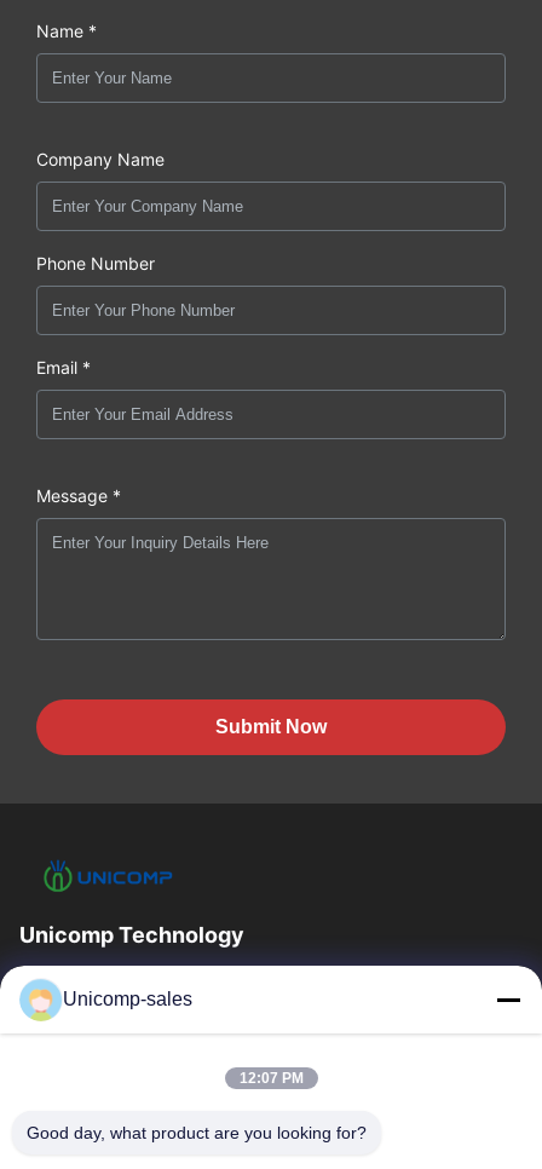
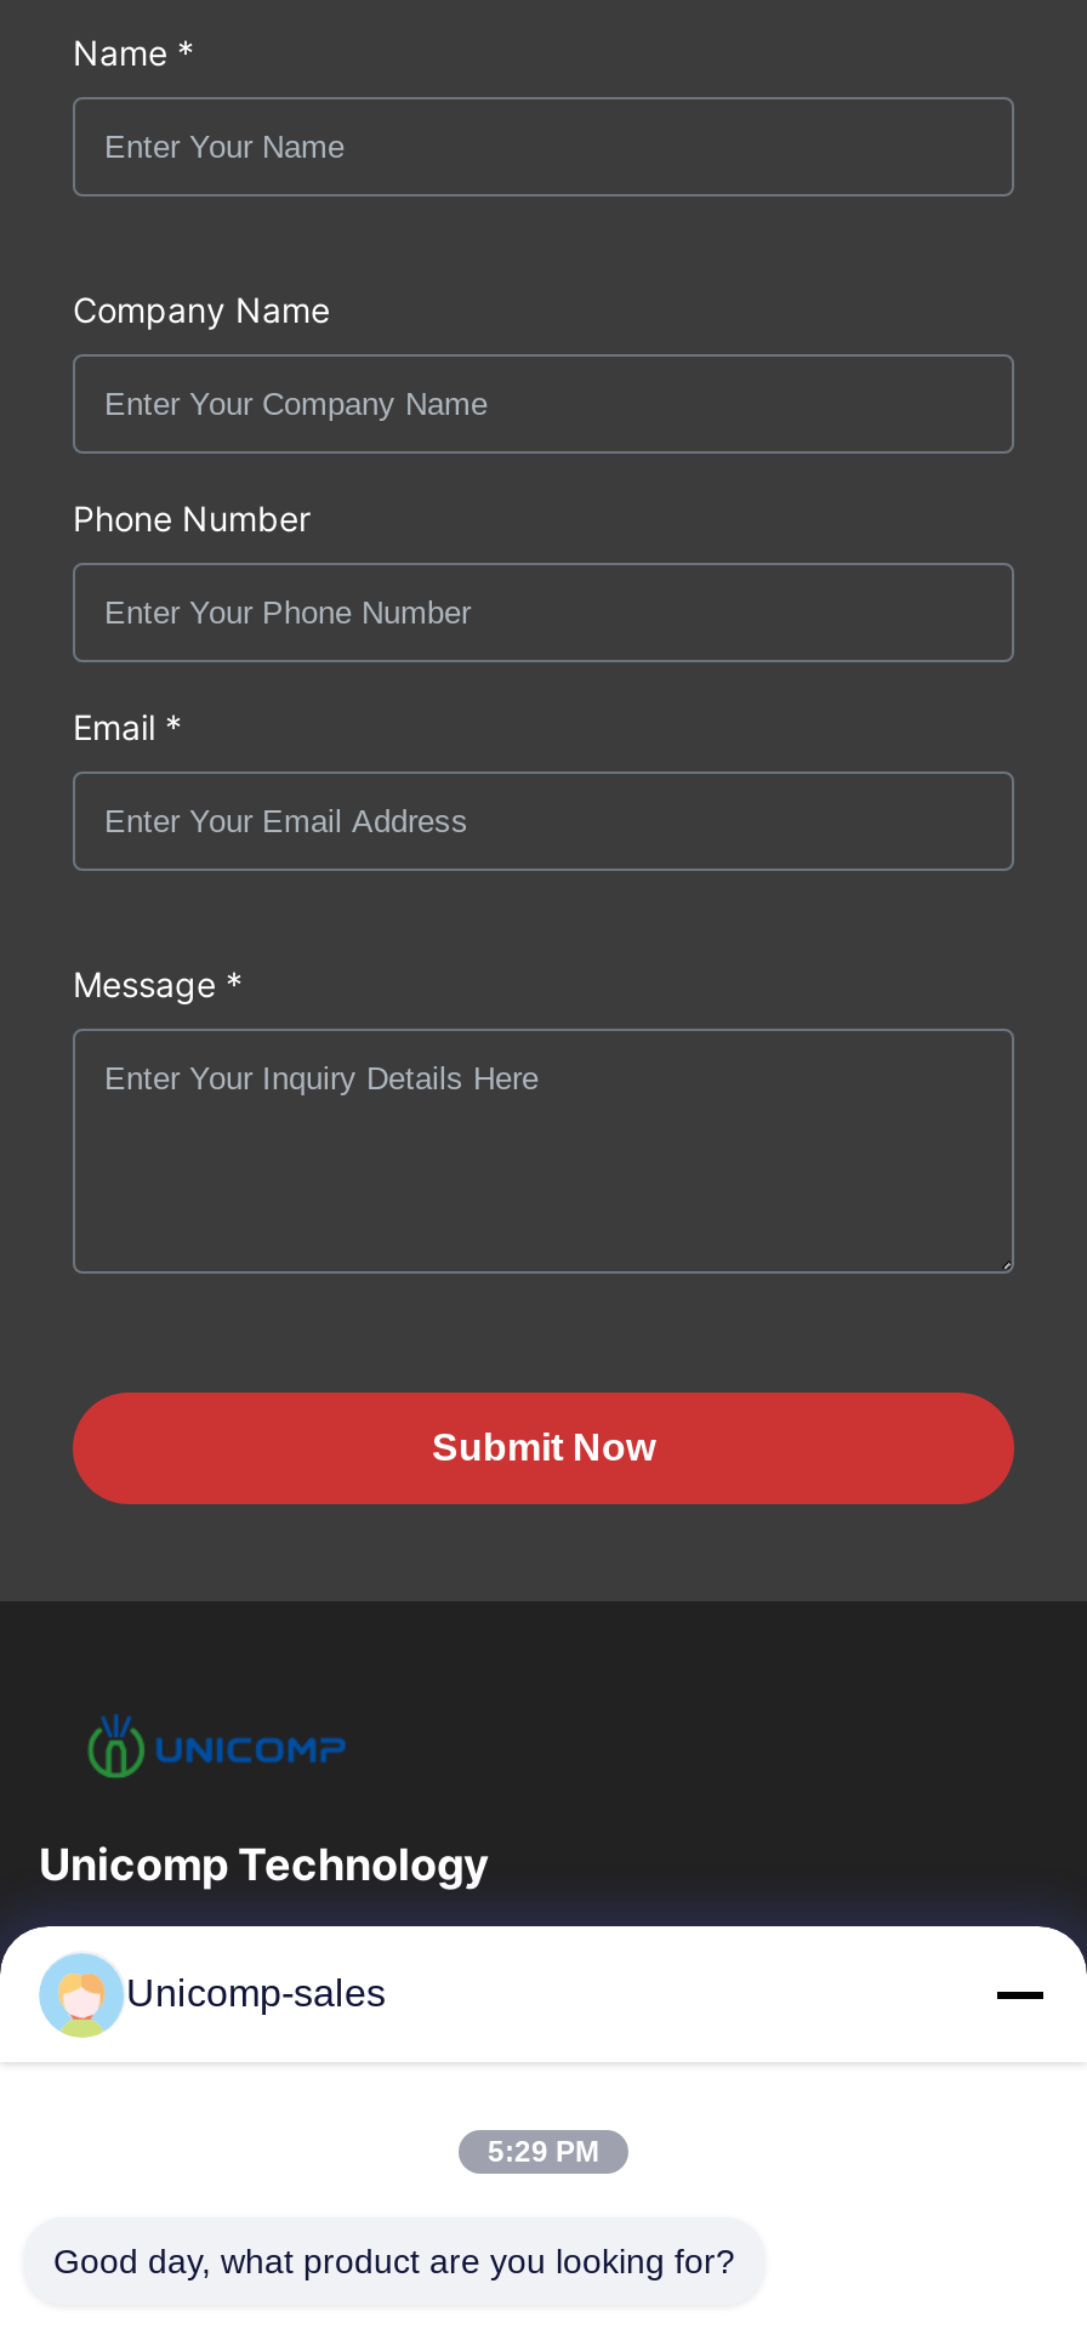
[239,1070,303,1087] 12:07 PM -> [488,2135,599,2169] 5:29 PM

